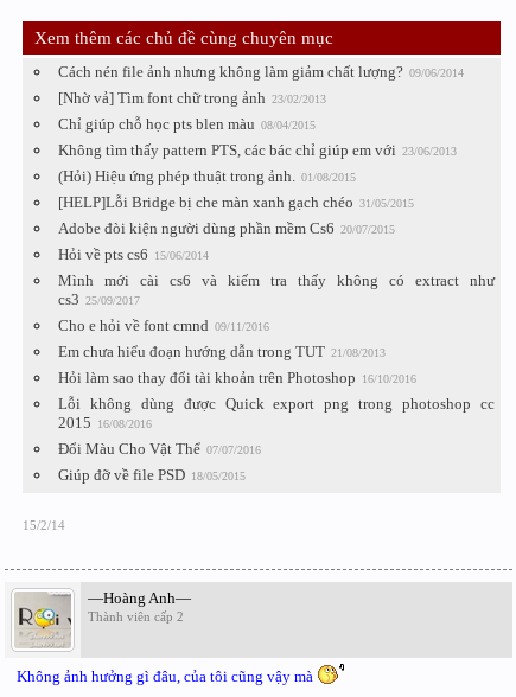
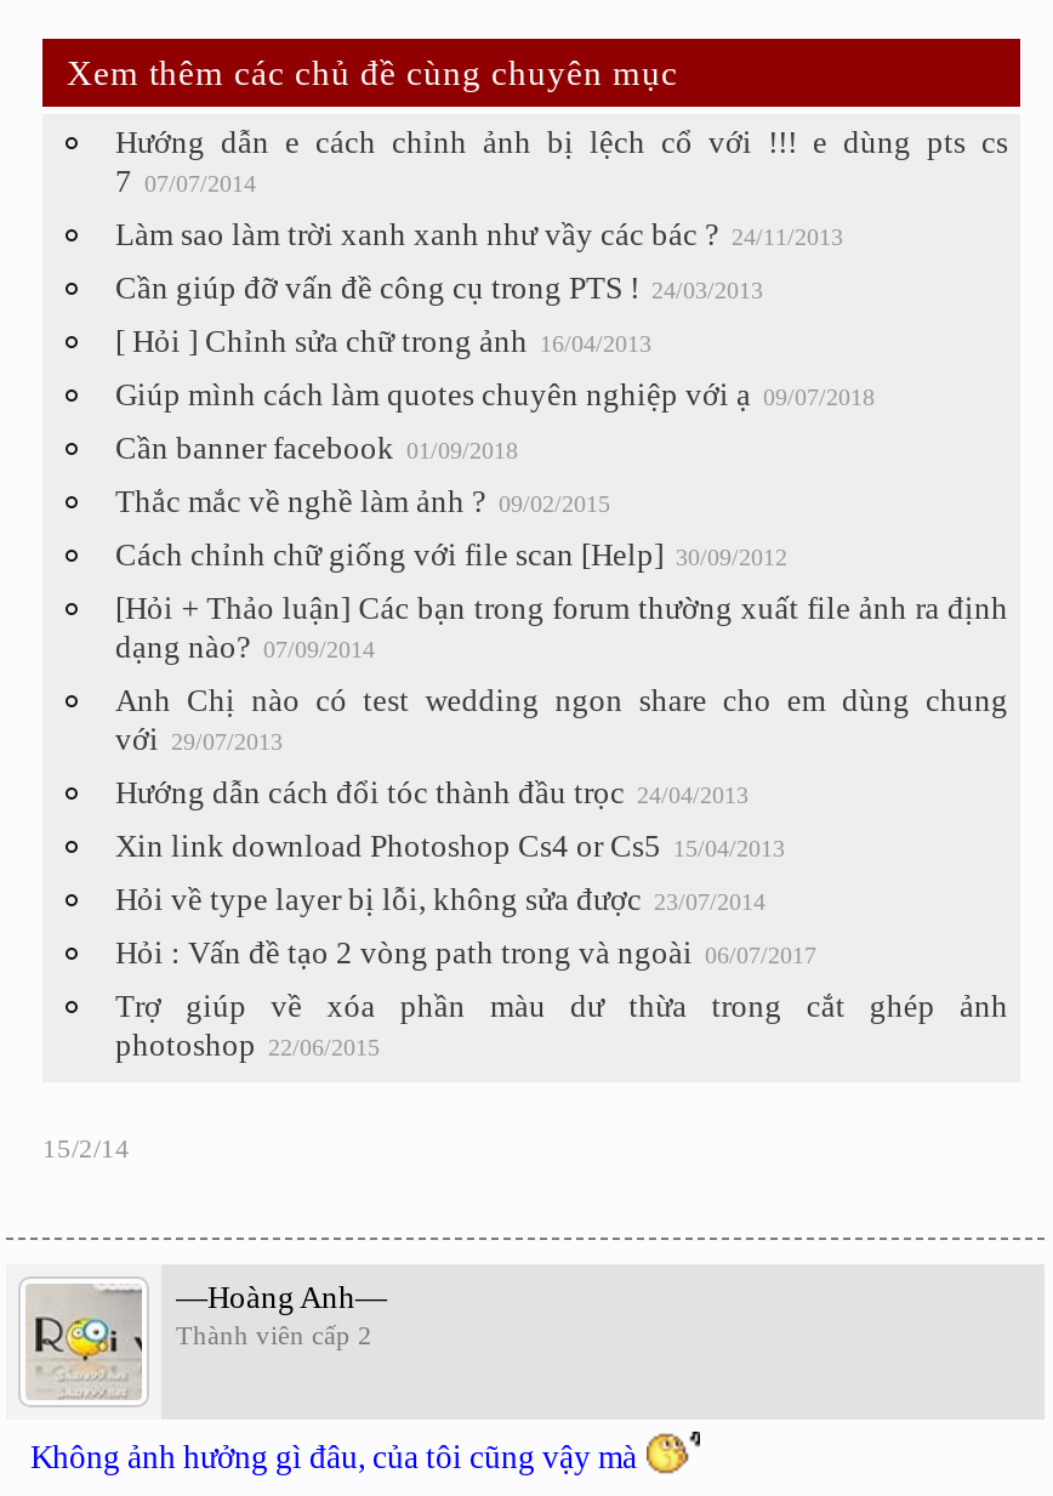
[58,63,464,81] Cách nén file ảnh nhưng không làm giảm chất lượng? 09/06/2014 -> [115,124,1008,199] Hướng dẫn e cách chỉnh ảnh bị lệch cổ với !!! e dùng pts cs | 7 07/07/2014
[58,89,326,107] [Nhờ vả] Tìm font chữ trong ảnh 23/02/2013 -> [115,216,843,252] Làm sao làm trời xanh xanh như vầy các bác ? 24/11/2013
[58,115,316,133] Chỉ giúp chỗ học pts blen màu 08/04/2015 -> [115,269,763,306] Cần giúp đỡ vấn đề công cụ trong PTS ! 24/03/2013
[58,141,457,159] Không tìm thấy pattern PTS, các bác chỉ giúp em với 23/06/2013 -> [115,323,651,359] [ Hỏi ] Chỉnh sửa chữ trong ảnh 16/04/2013
[58,167,356,185] (Hỏi) Hiệu ứng phép thuật trong ảnh. 01/08/2015 -> [115,376,875,413] Giúp mình cách làm quotes chuyên nghiệp với ạ 09/07/2018
[58,193,414,211] [HELP]Lỗi Bridge bị che màn xanh gạch chéo 31/05/2015 -> [115,430,518,466] Cần banner facebook 01/09/2018
[58,219,395,237] Adobe đòi kiện người dùng phần mềm Cs6 20/07/2015 -> [115,483,610,519] Thắc mắc về nghề làm ảnh ? 09/02/2015
[58,245,209,263] Hỏi về pts cs6 15/06/2014 -> [115,536,787,573] Cách chỉnh chữ giống với file scan [Help] 30/09/2012
[58,271,495,308] Mình mới cài cs6 và kiếm tra thấy không có extract như | cs3 25/09/2017 -> [115,590,1008,665] [Hỏi + Thảo luận] Các bạn trong forum thường xuất file ảnh ra định | dạng nào? 07/09/2014
[58,316,269,334] Cho e hỏi về font cmnd 09/11/2016 -> [115,682,1008,757] Anh Chị nào có test wedding ngon share cho em dùng chung | với 29/07/2013
[58,343,386,360] Em chưa hiểu đoạn hướng dẫn trong TUT 21/08/2013 -> [115,774,749,810] Hướng dẫn cách đổi tóc thành đầu trọc 24/04/2013
[58,369,416,386] Hỏi làm sao thay đổi tài khoản trên Photoshop 16/10/2016 -> [115,827,785,864] Xin link download Photoshop Cs4 or Cs5 15/04/2013
[58,395,495,431] Lỗi không dùng được Quick export png trong photoshop cc | 2015 16/08/2016 -> [115,881,765,917] Hỏi về type layer bị lỗi, không sửa được 23/07/2014
[58,440,261,458] Đổi Màu Cho Vật Thể 07/07/2016 -> [115,934,816,971] Hỏi : Vấn đề tạo 2 vòng path trong và ngoài 06/07/2017
[58,466,246,484] Giúp đỡ về file PSD 18/05/2015 -> [115,988,1008,1063] Trợ giúp về xóa phần màu dư thừa trong cắt ghép ảnh | photoshop 22/06/2015

